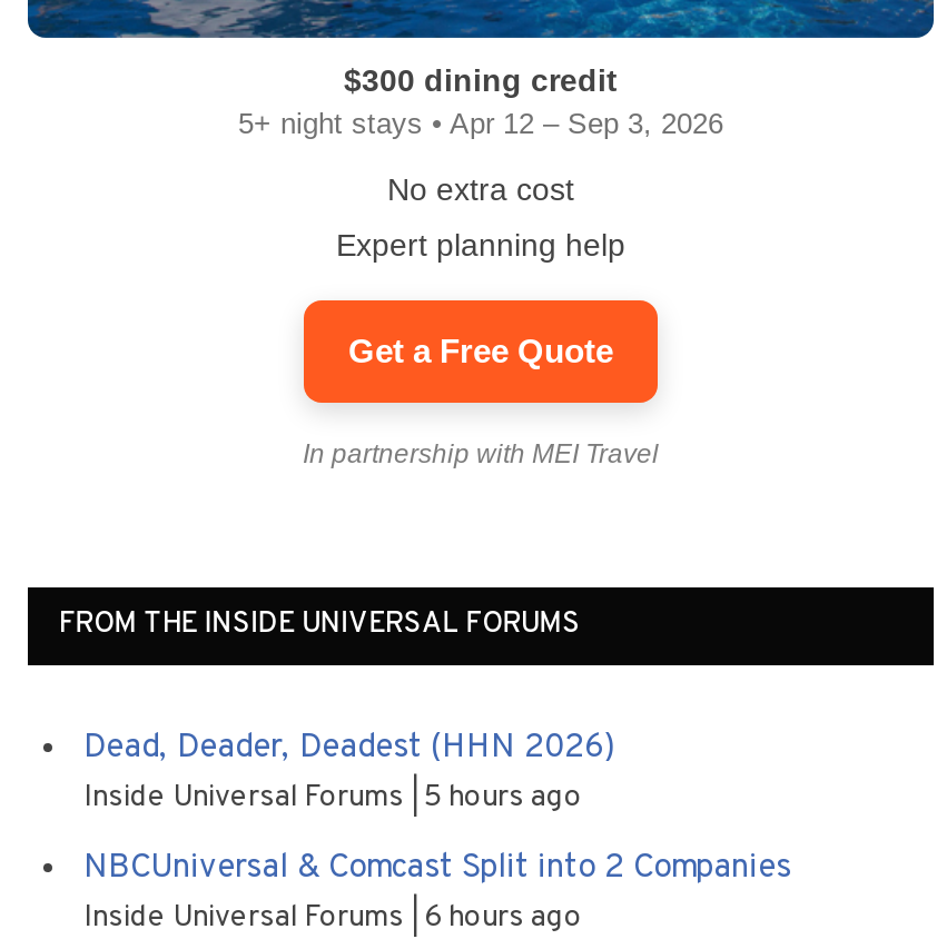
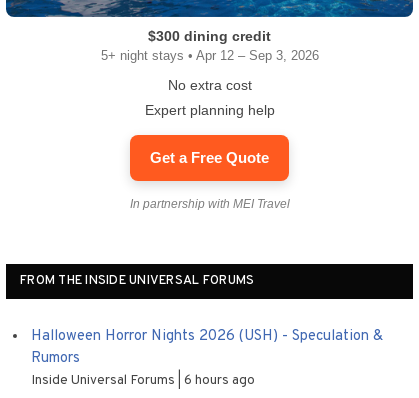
[83,728,791,890] Dead, Deader, Deadest (HHN 2026) | Inside Universal Forums 5 hours ago | NBCUniversal & Comcast Split into 2 Companies -> [31,327,383,368] Halloween Horror Nights 2026 (USH) - Speculation & | Rumors

